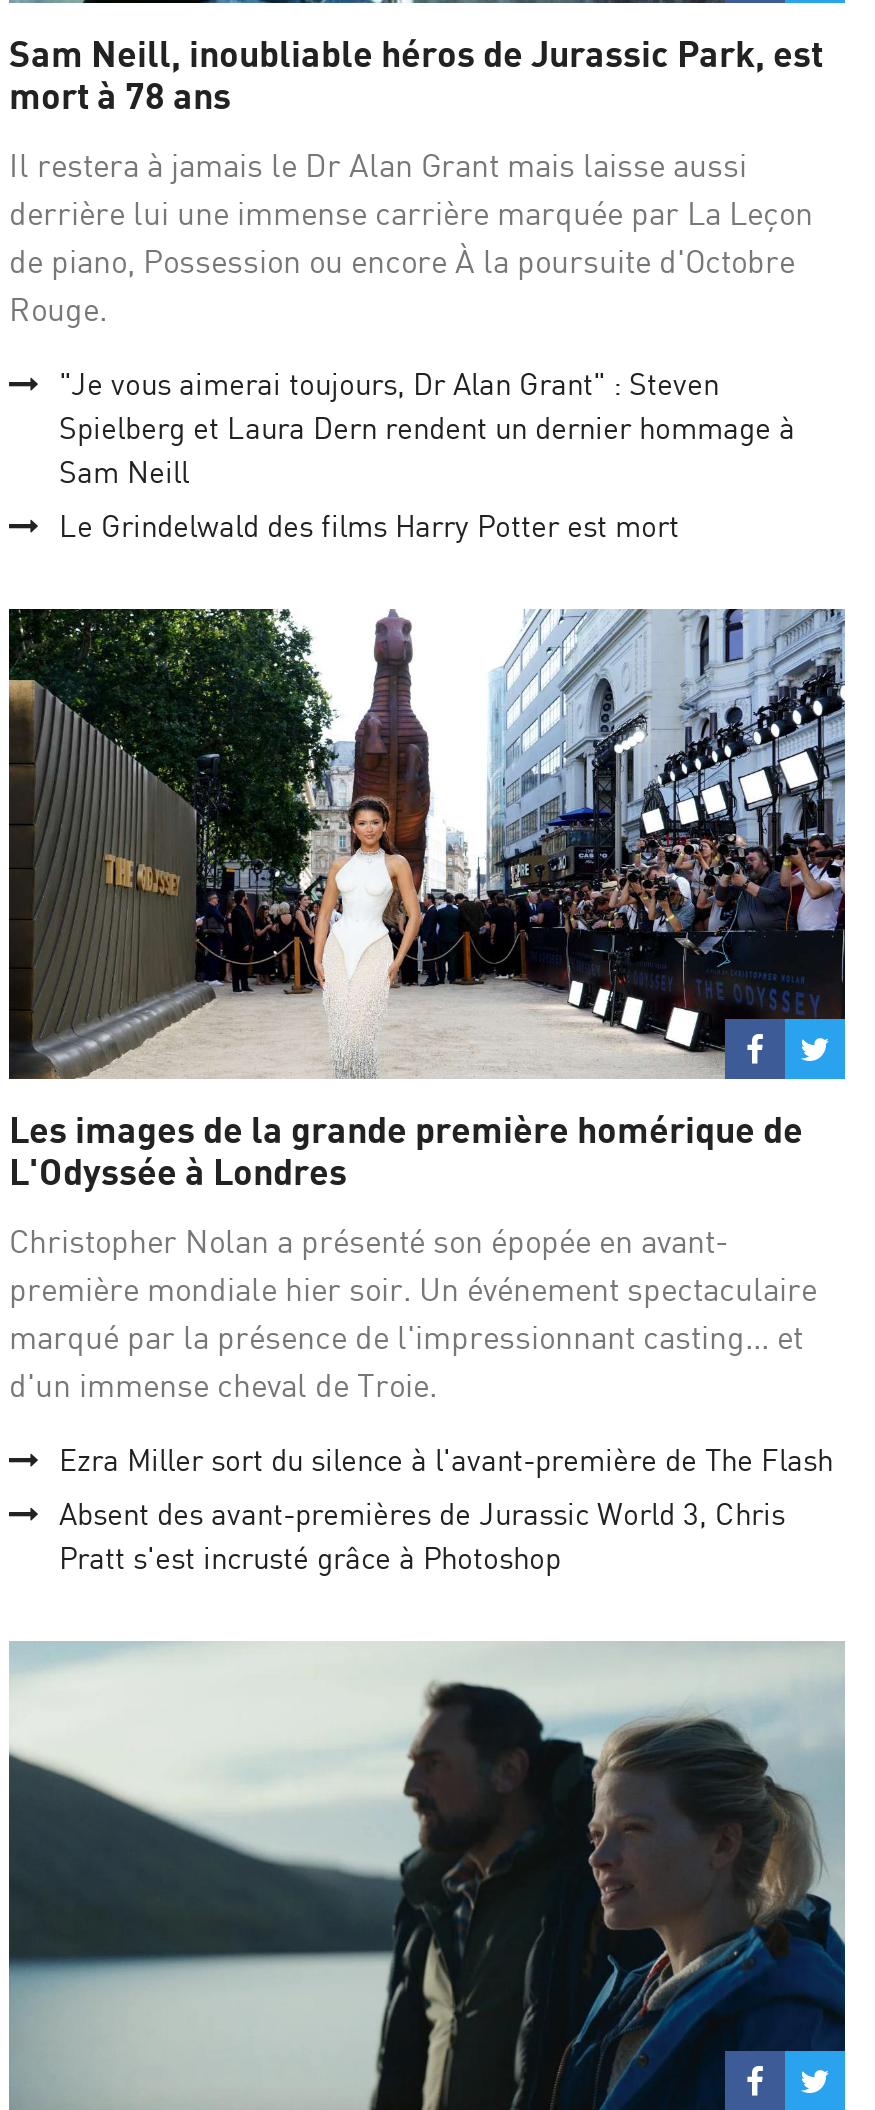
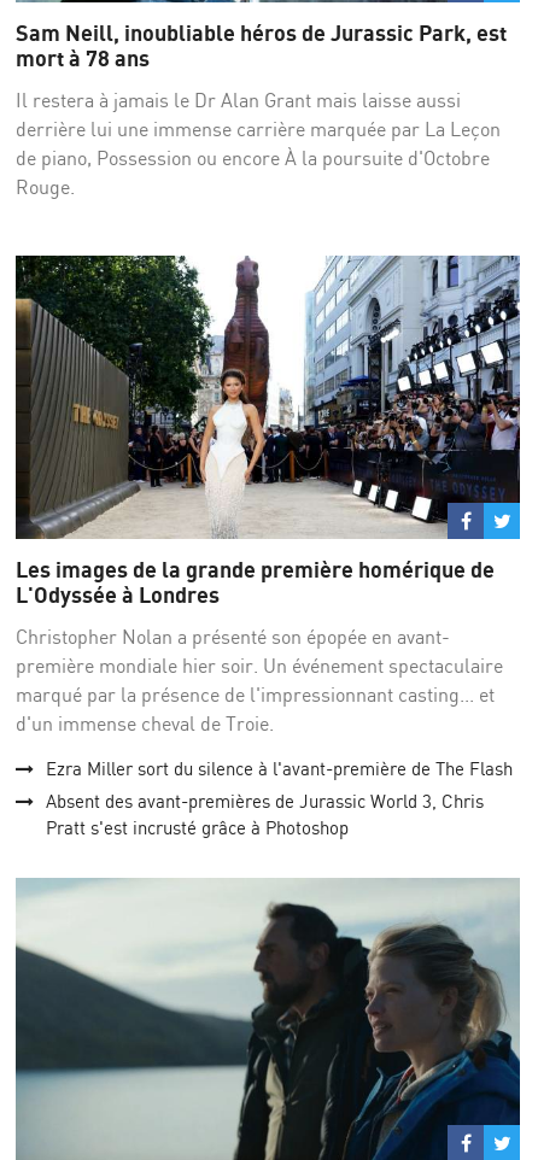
[59,366,795,546] "Je vous aimerai toujours, Dr Alan Grant" : Steven | Spielberg et Laura Dern rendent un dernier hommage à | Sam Neill | Le Grindelwald des films Harry Potter est mort -> none

